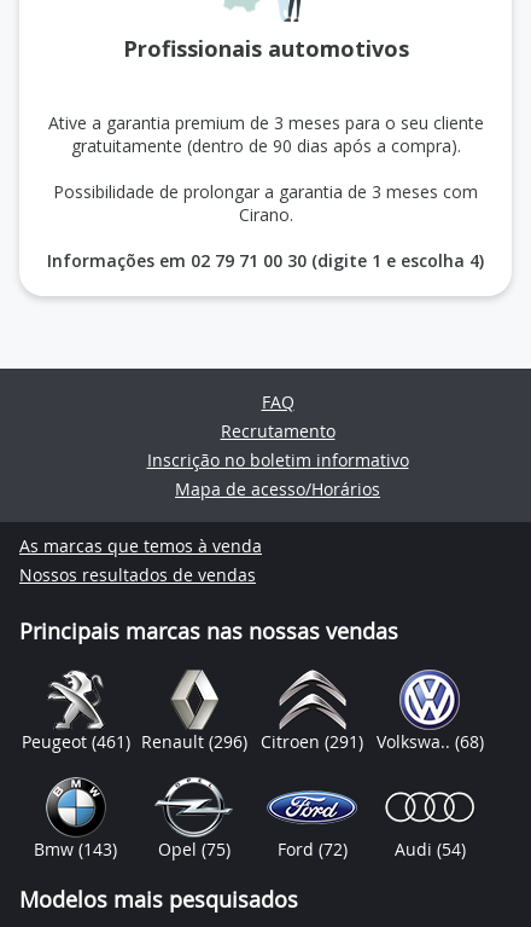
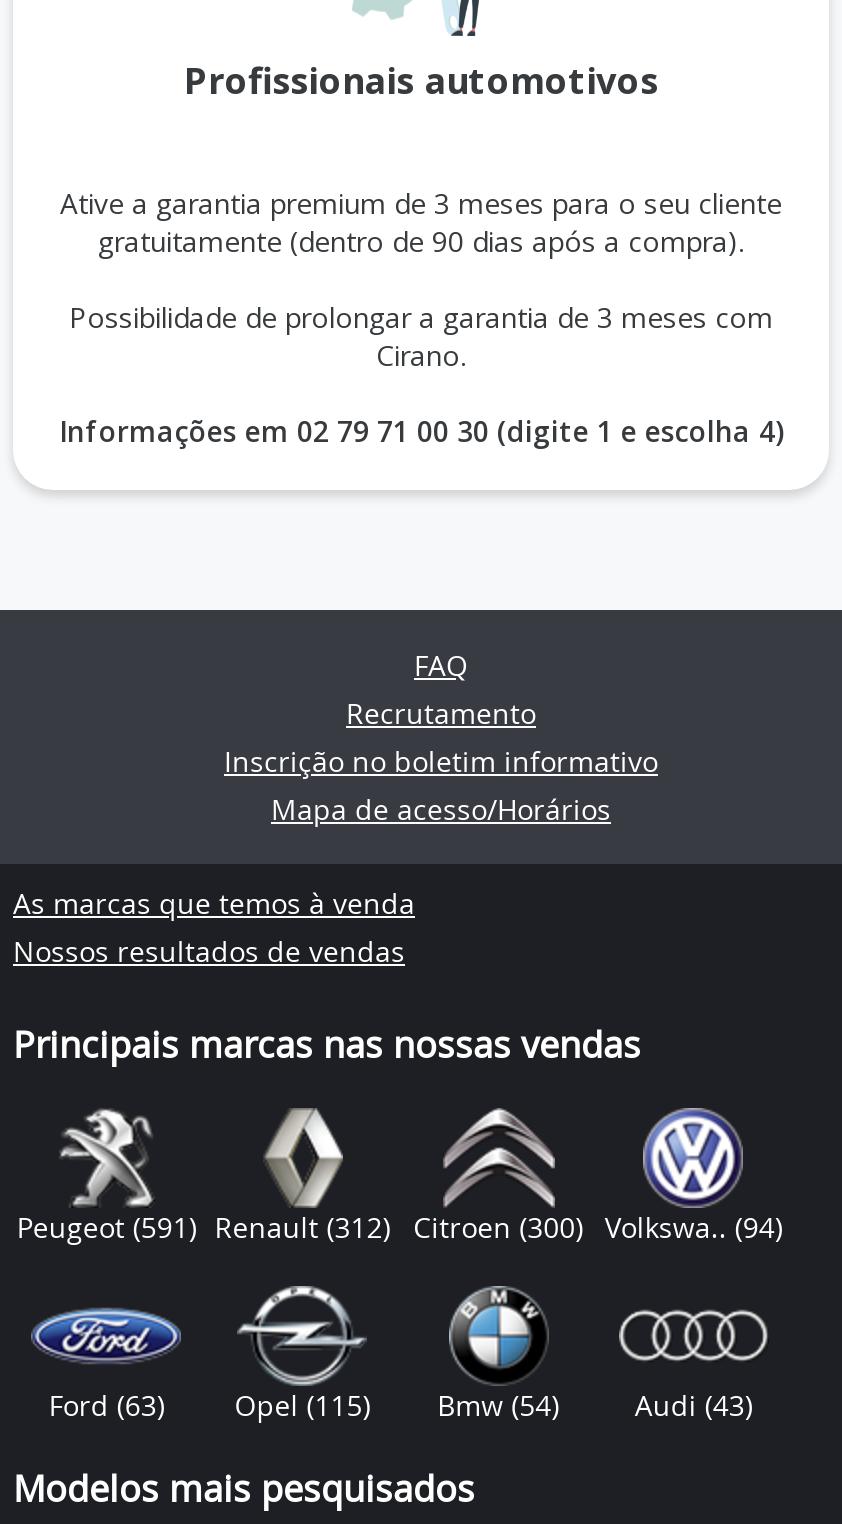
[22,730,484,753] Peugeot (461) Renault (296) Citroen (291) Volkswa.. (68) -> [17,1207,783,1245] Peugeot (591) Renault (312) Citroen (300) Volkswa.. (94)
[31,776,466,860] [image] | Bmw (143) | Opel(75) | Ford (72) | Audi (54) -> [31,1286,753,1423] [image] | Ford (63) | Opel(115) | Bmw (54) | Audi (43)
[267,777,358,828] [image] -> [425,1284,571,1370] [image]

